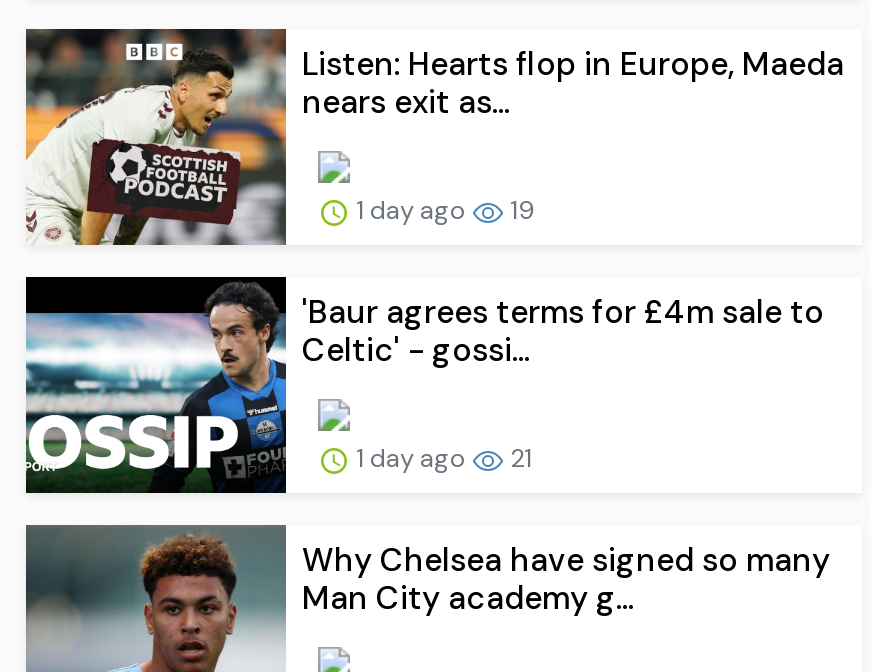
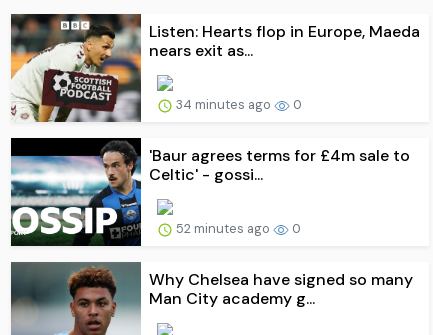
[350,194,472,228] 1 day ago -> [173,96,274,113] 34 minutes ago
[504,194,534,228] 19 -> [290,96,302,113] 0
[350,442,472,476] 1 day ago -> [173,220,273,237] 52 minutes ago
[504,442,532,476] 21 -> [289,220,301,237] 0

